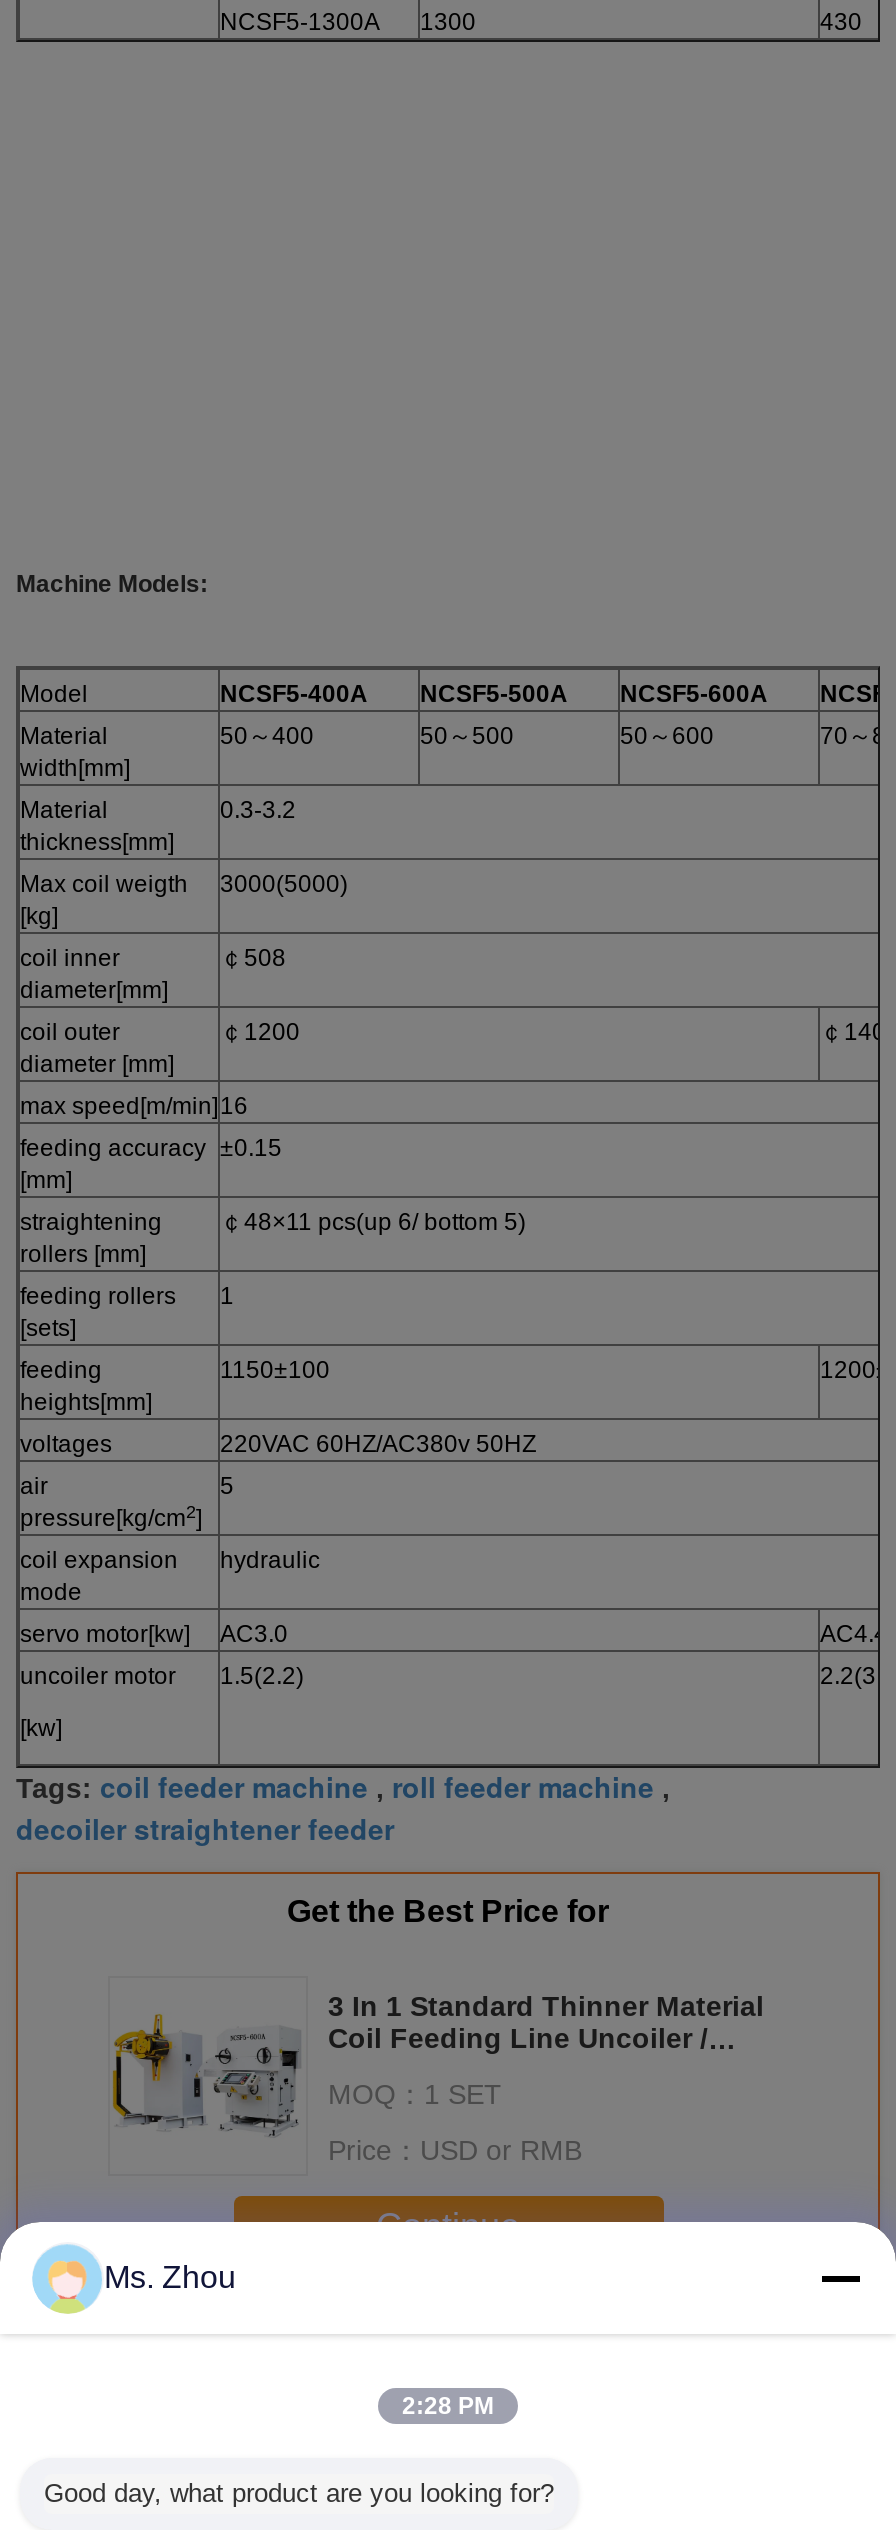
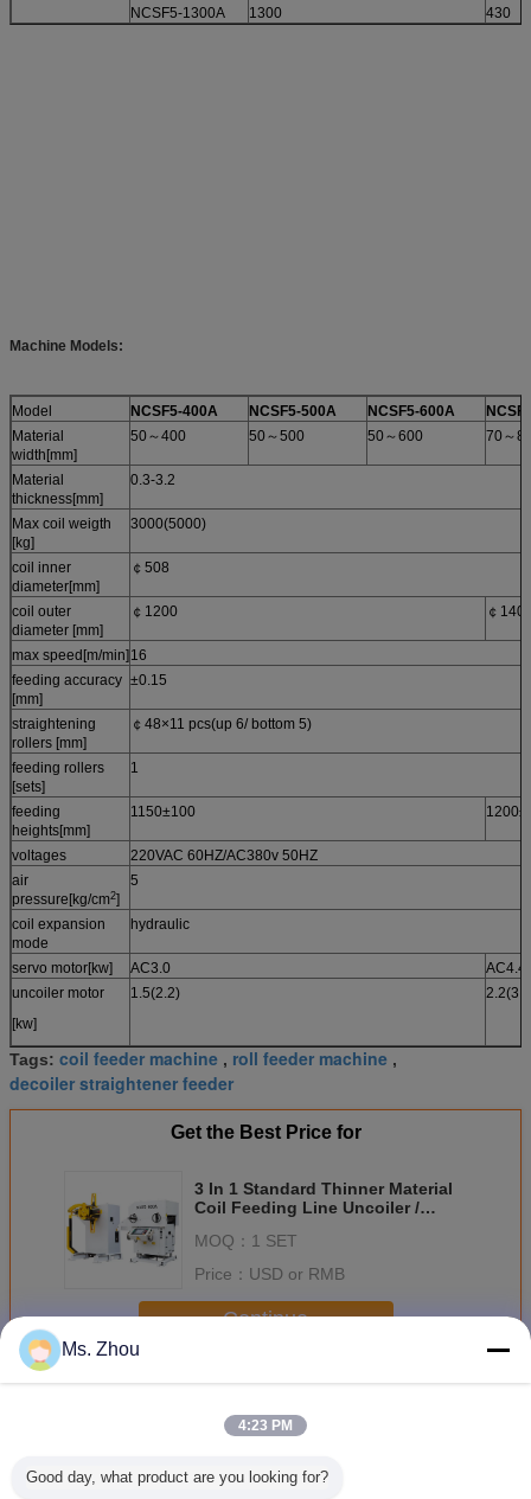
[402,2392,494,2420] 2:28 PM -> [238,1417,293,1434] 4:23 PM

